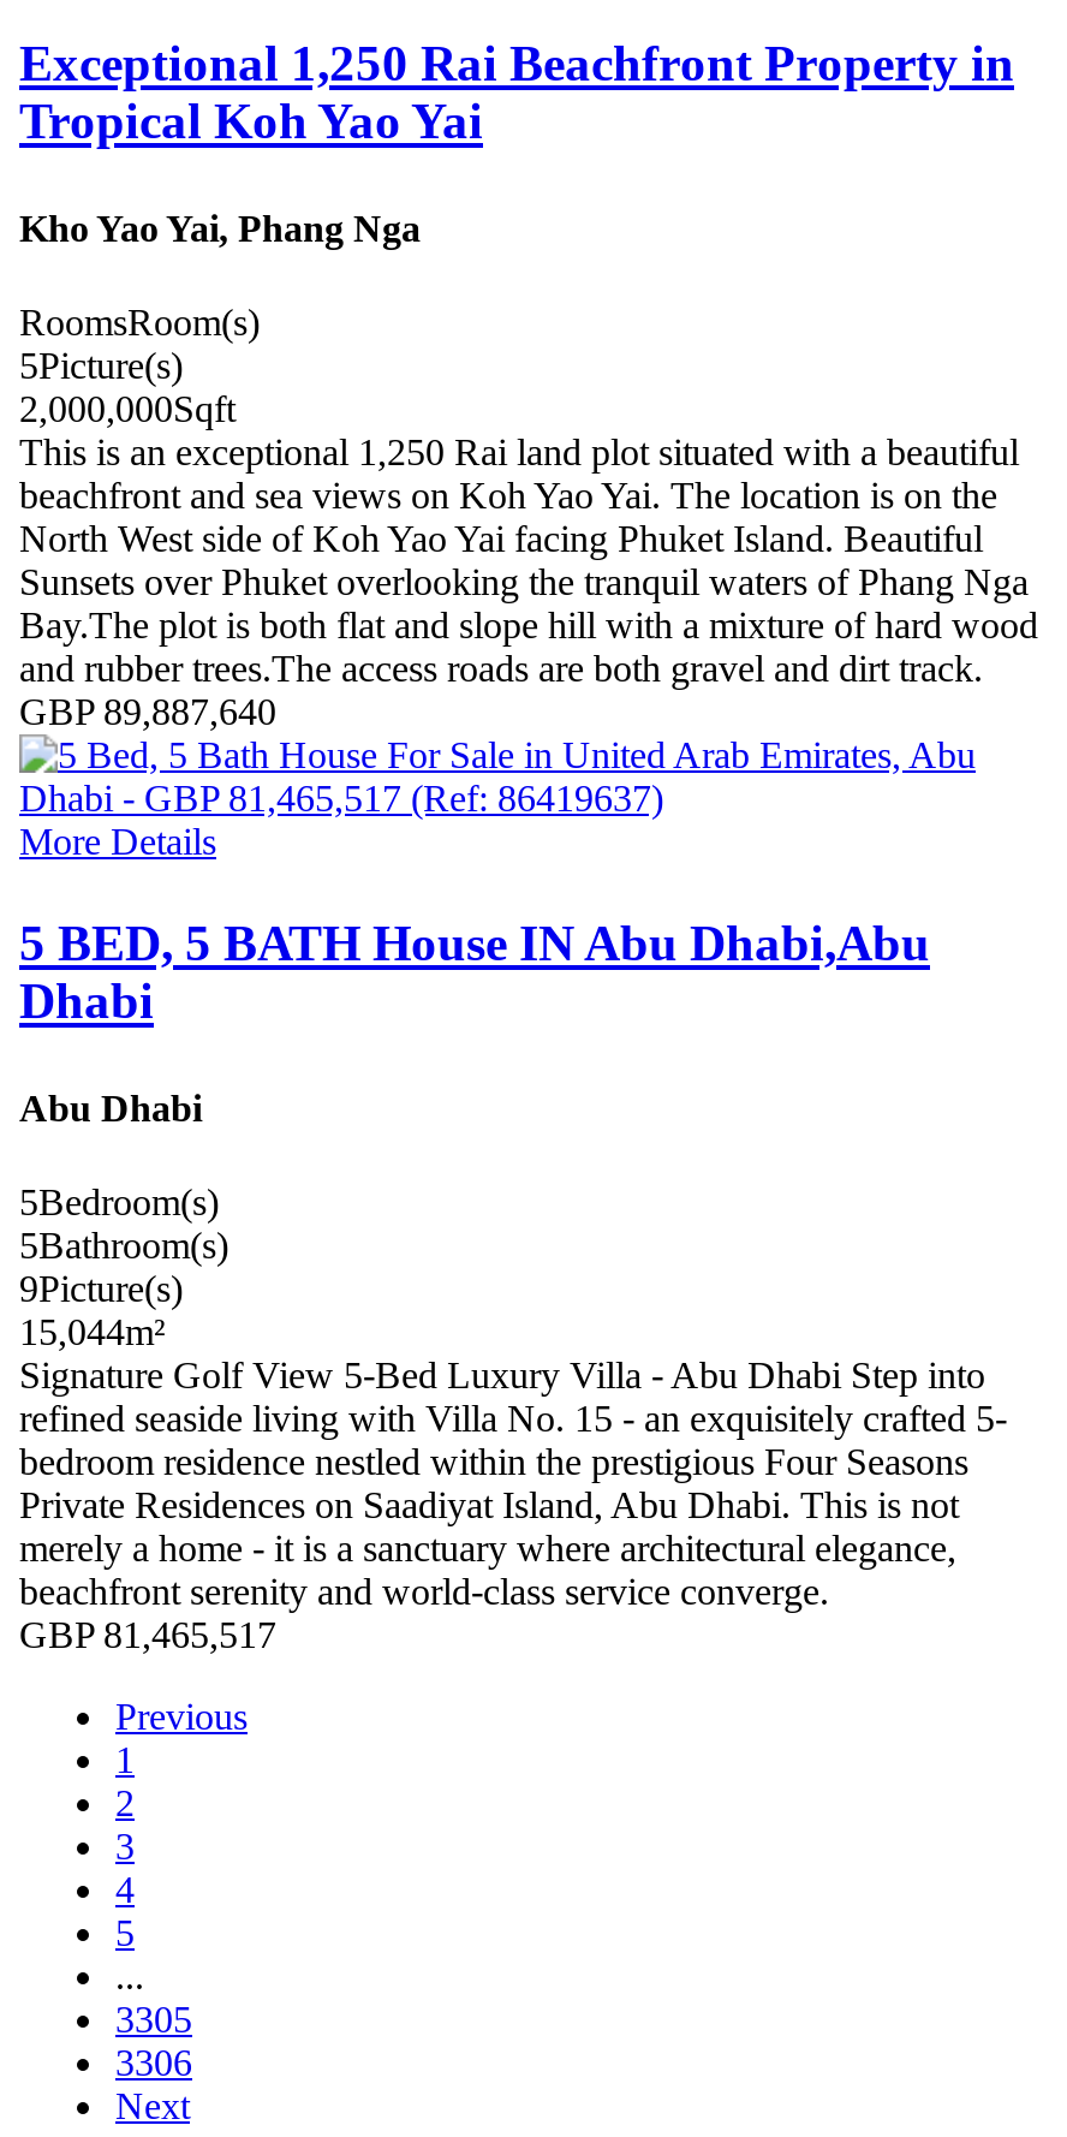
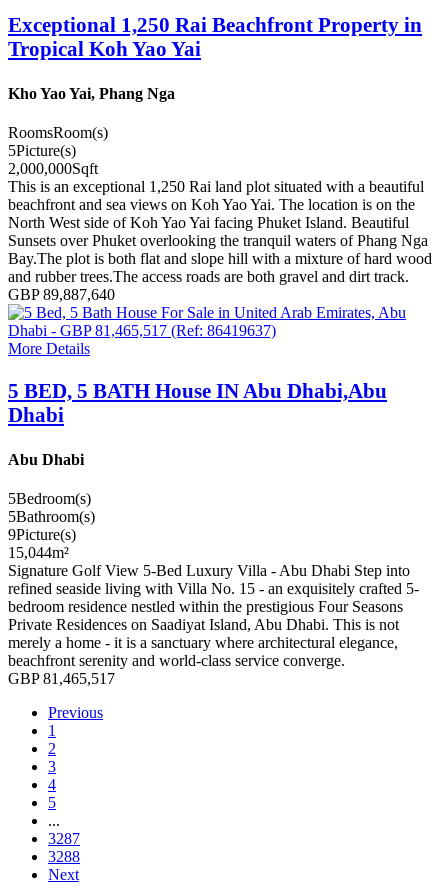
[115,1999,192,2040] 3305 -> [48,830,80,847] 3287
[115,2042,192,2083] 3306 -> [48,848,80,865] 3288

